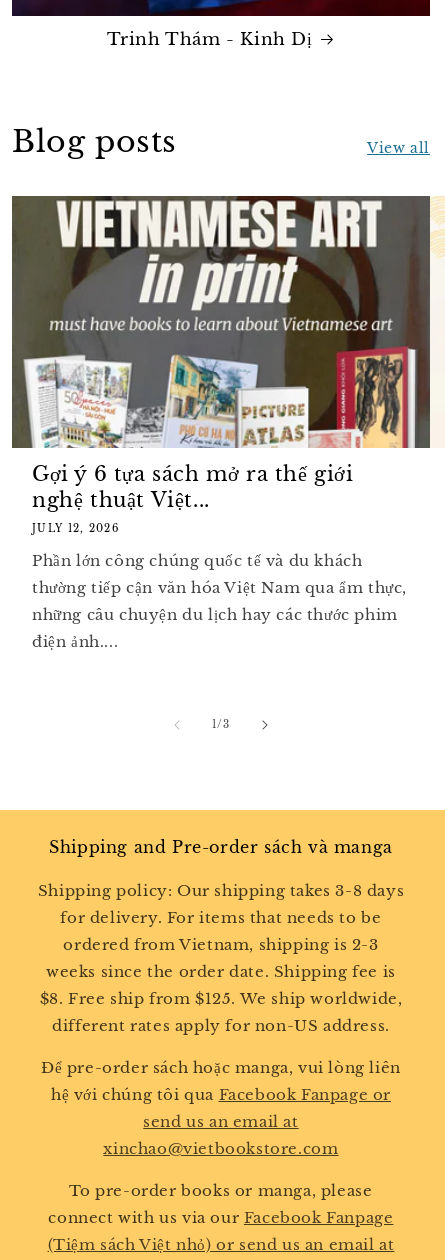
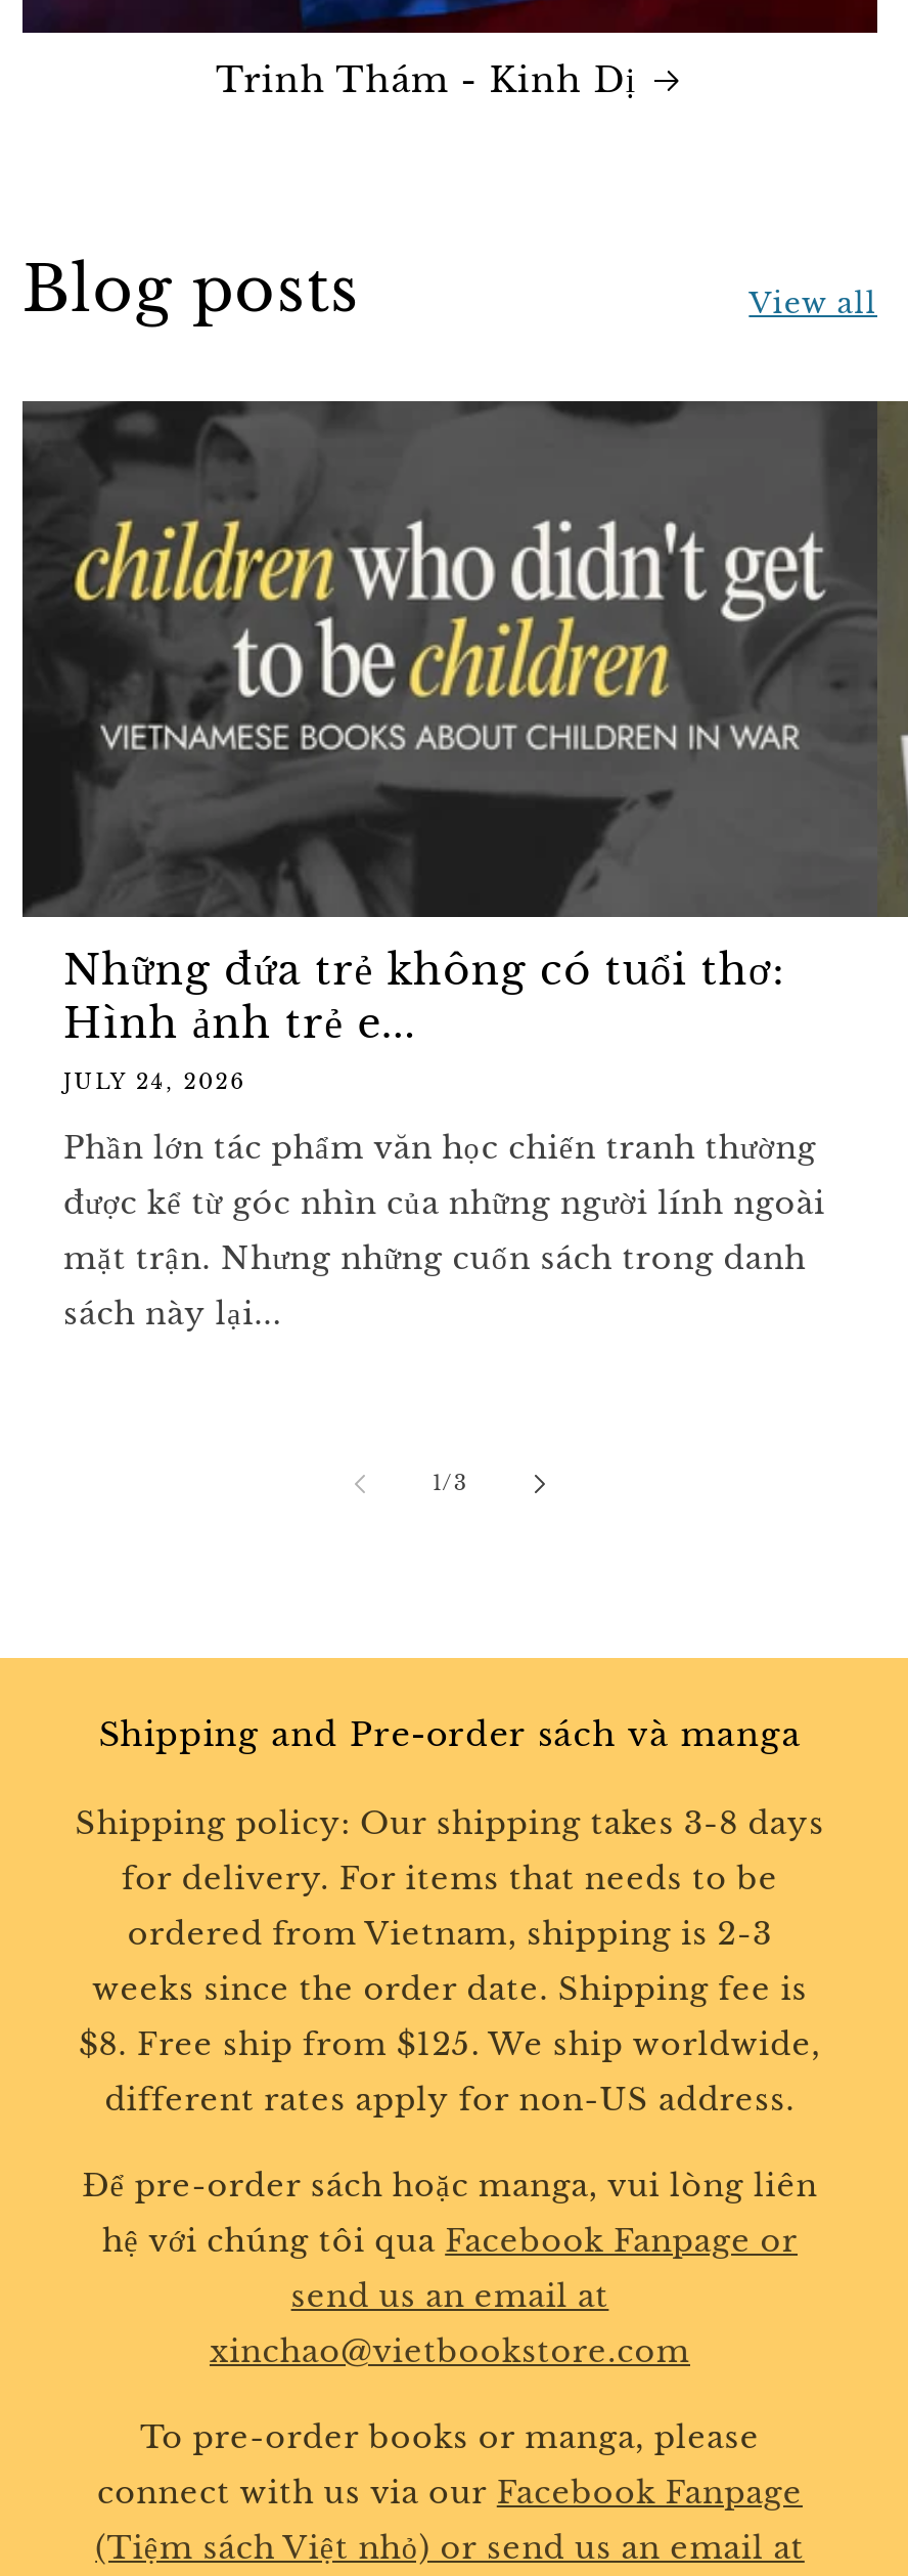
[12,196,442,535] [image] | Gợi ý 6 tựa sách mở ra thế giới | nghệ thuật Việt... | JULY 12, 2026 -> [22,399,902,1094] [image] | Những đứa trẻ không có tuổi thơ: | Hình ảnh trẻ e... | JULY 24, 2026
[32,551,407,651] Phần lớn công chúng quốc tế và du khách | thường tiếp cận văn hóa Việt Nam qua ẩm thực, | những câu chuyện du lịch hay các thước phim | điện ảnh.... -> [63,1127,825,1332] Phần lớn tác phẩm văn học chiến tranh thường | được kể từ góc nhìn của những người lính ngoài | mặt trận. Nhưng những cuốn sách trong danh | sách này lại...

